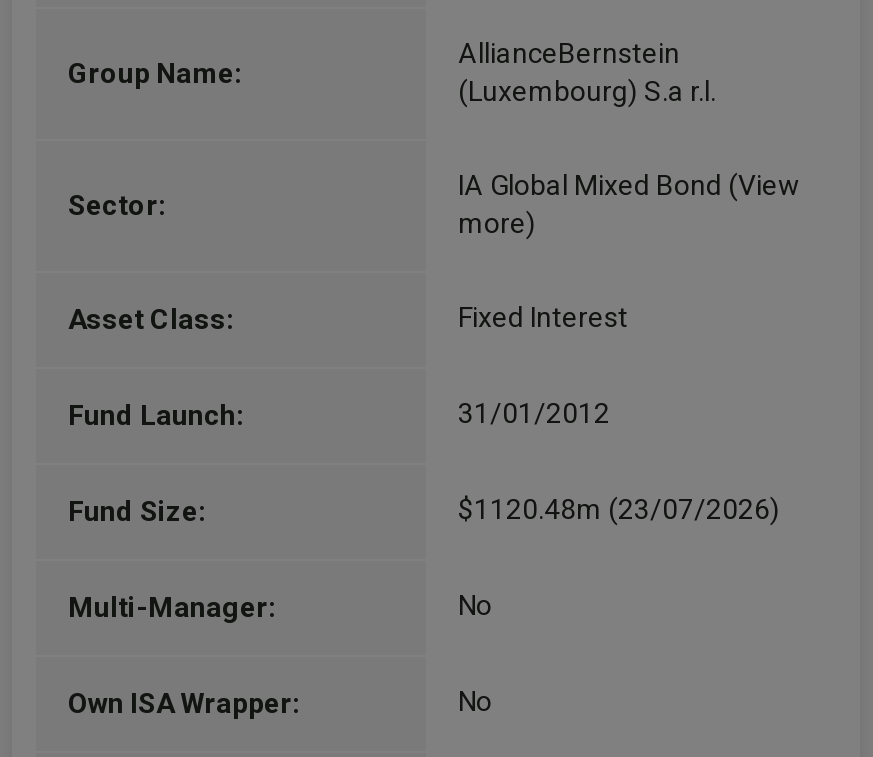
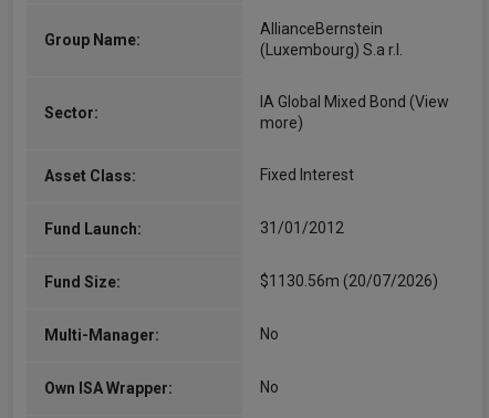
[458,493,780,525] $1120.48m (23/07/2026) -> [260,272,438,290] $1130.56m (20/07/2026)

